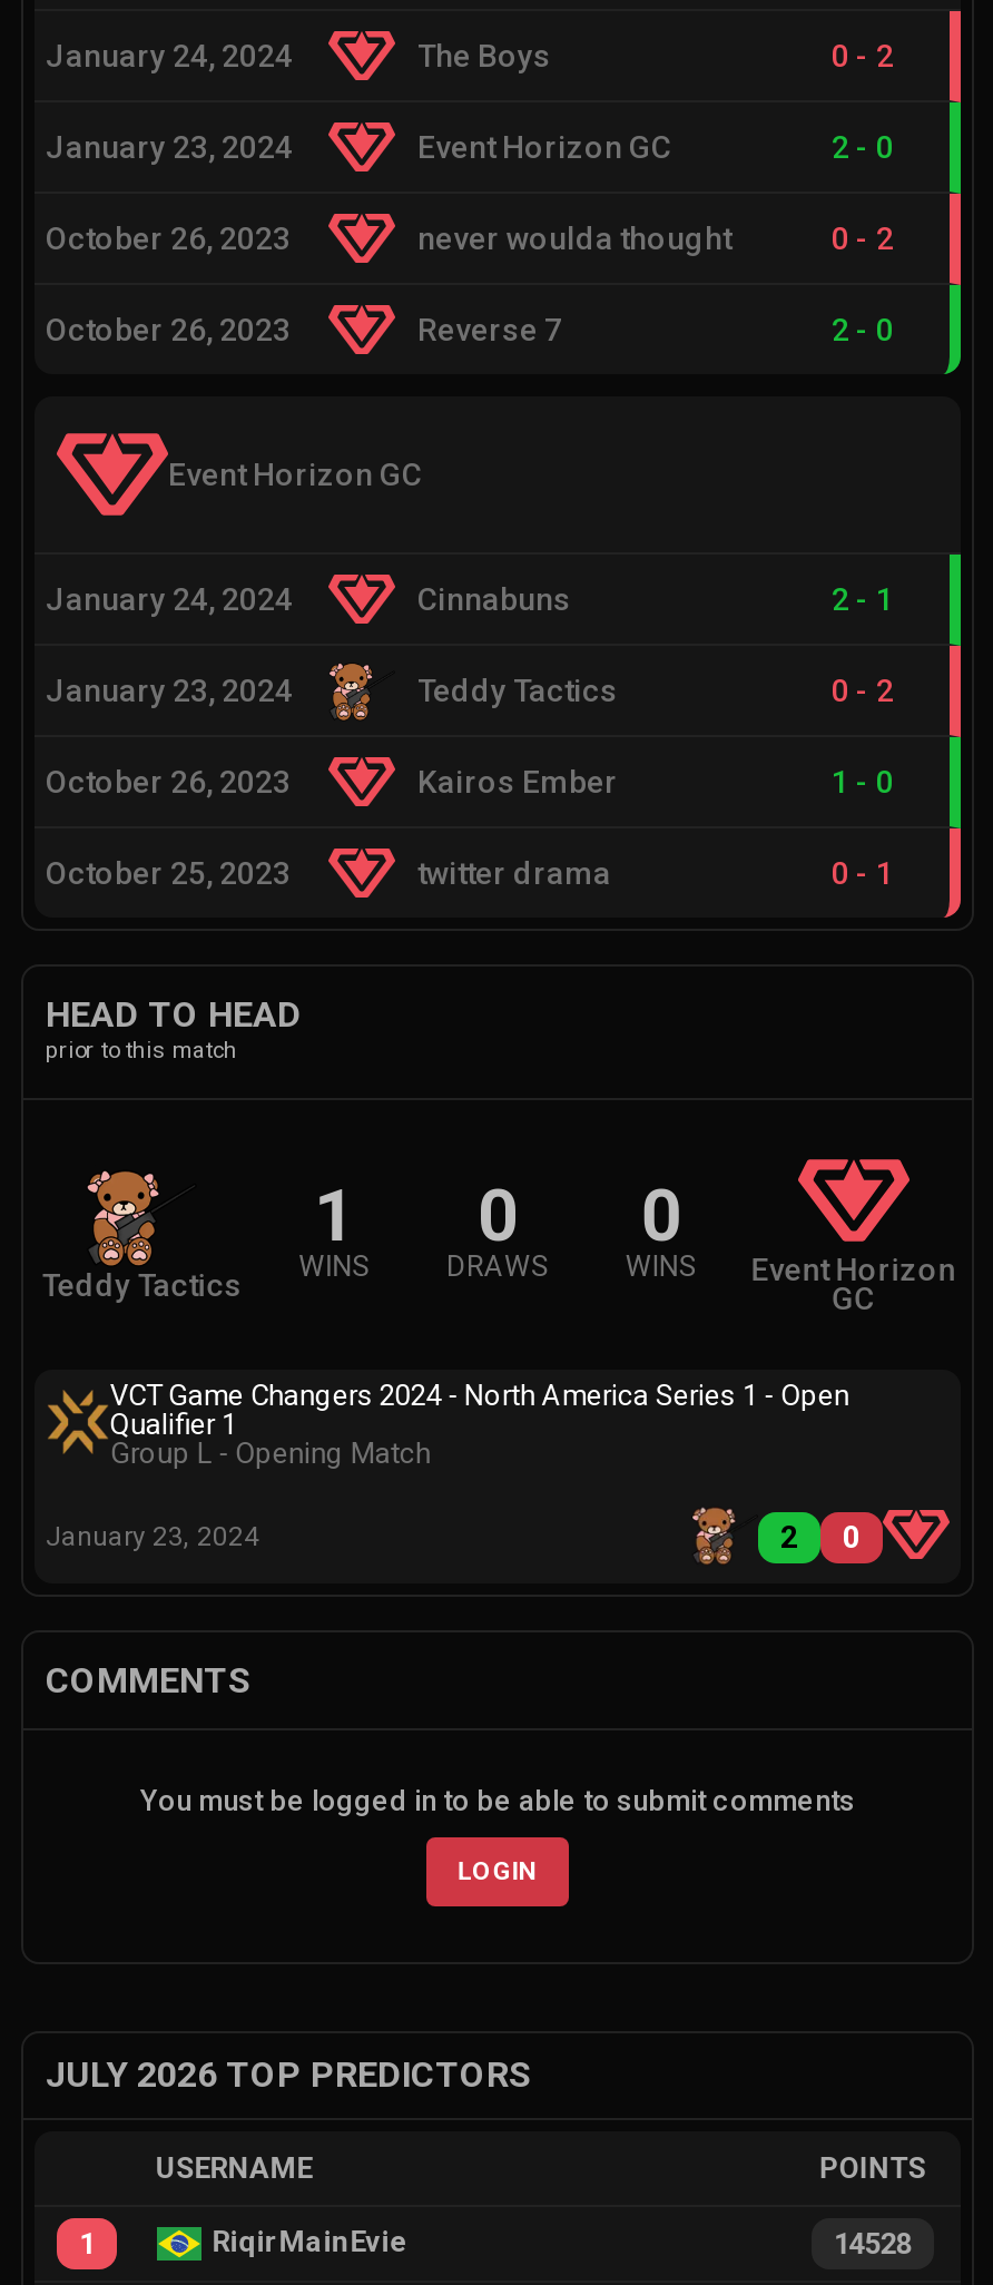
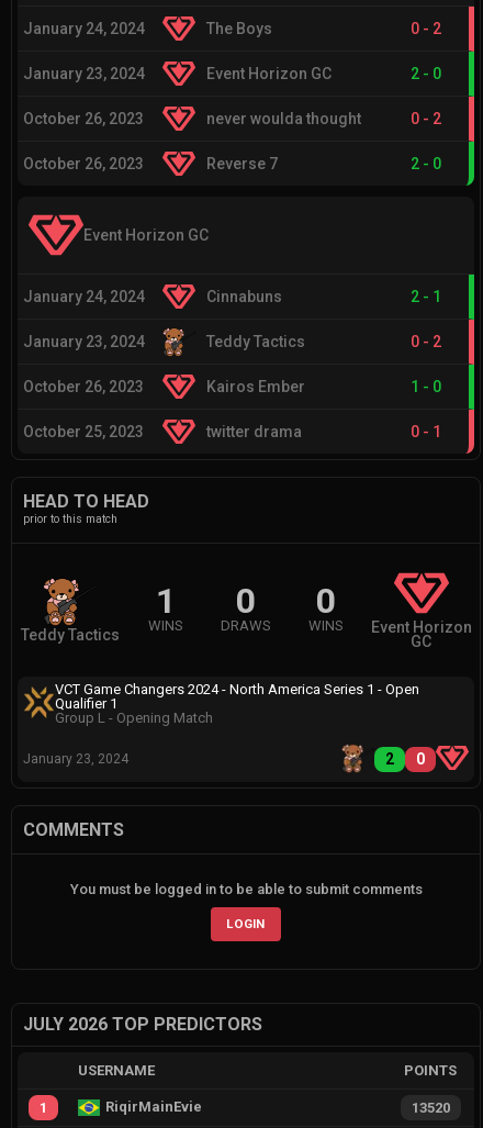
[834,2228,912,2261] 14528 -> [412,1100,450,1116] 13520

